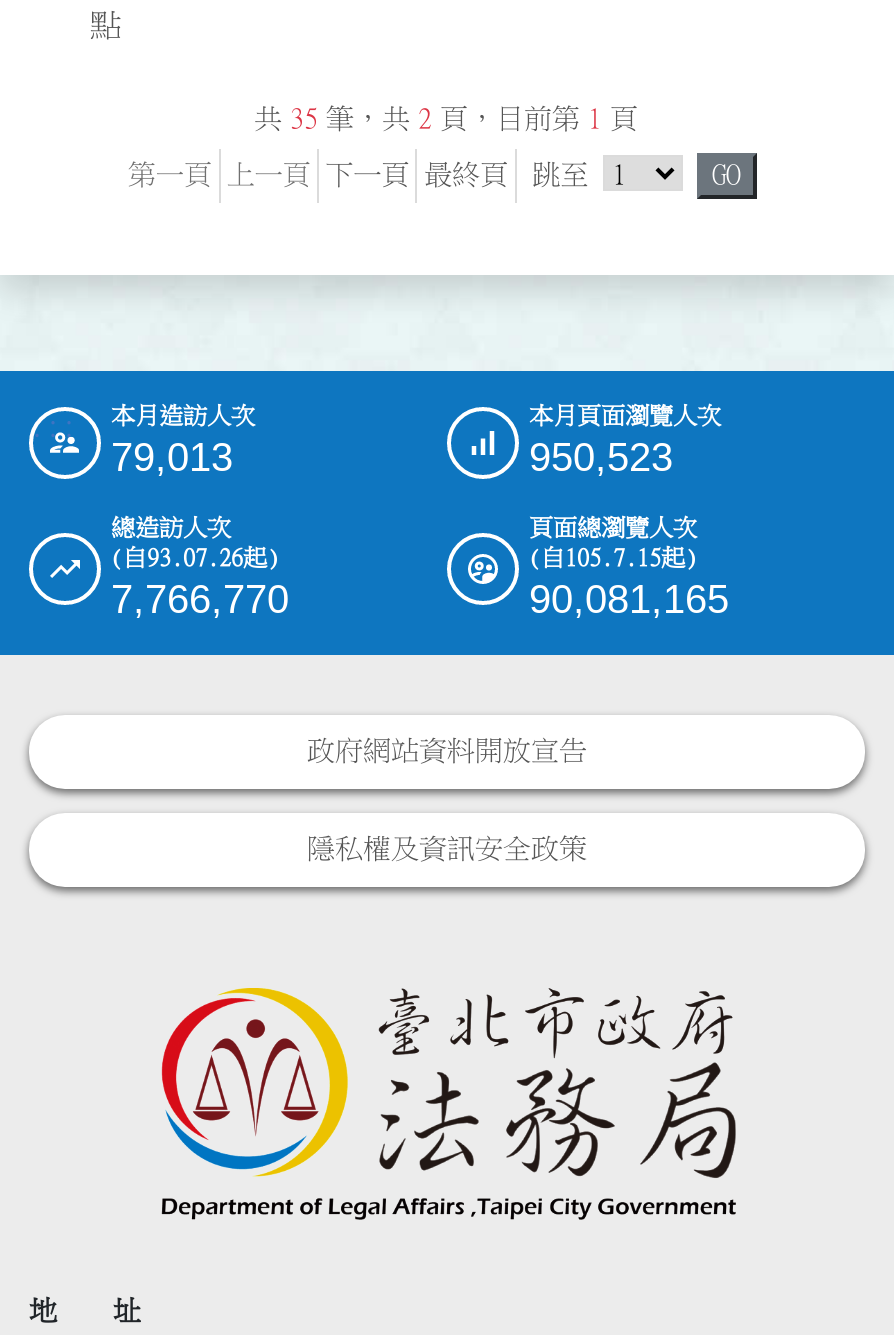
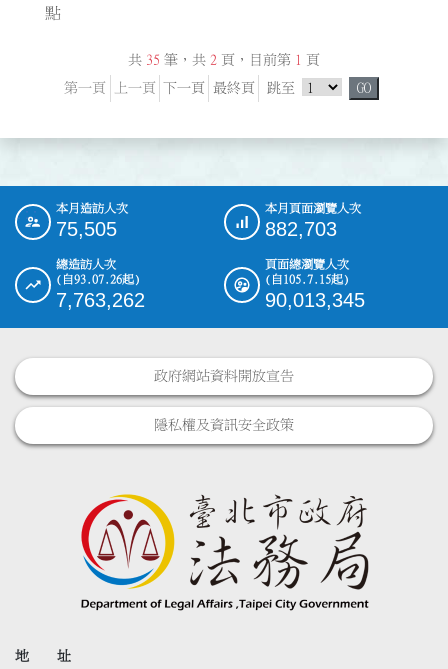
[111,436,233,480] 79,013 -> [56,218,117,240] 75,505
[529,436,673,480] 950,523 -> [265,218,337,240] 882,703
[111,578,289,622] 7,766,770 -> [56,289,145,311] 7,763,262
[529,578,729,622] 90,081,165 -> [265,289,365,311] 90,013,345

